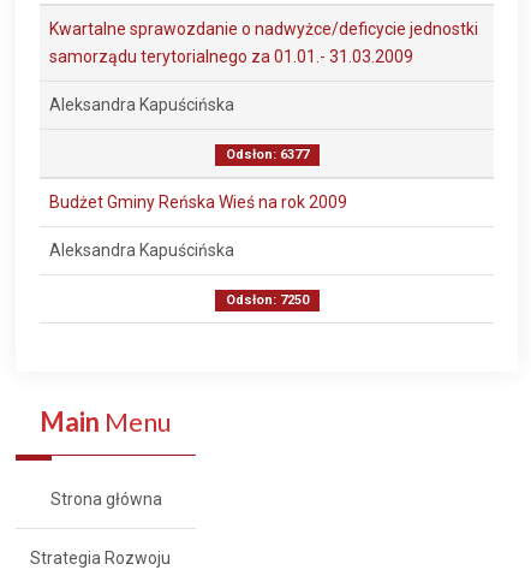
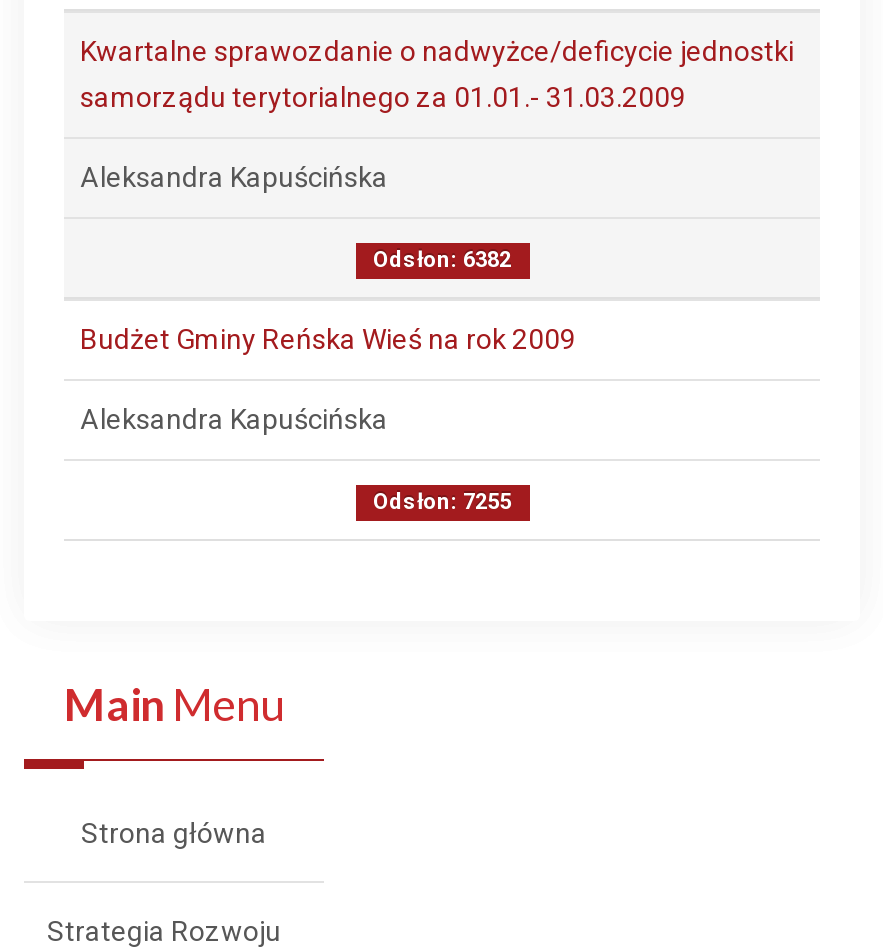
[225,147,308,162] Odsłon: 6377 -> [373,247,511,273] Odsłon: 6382
[225,292,308,308] Odsłon: 7250 -> [373,489,511,515] Odsłon: 7255

